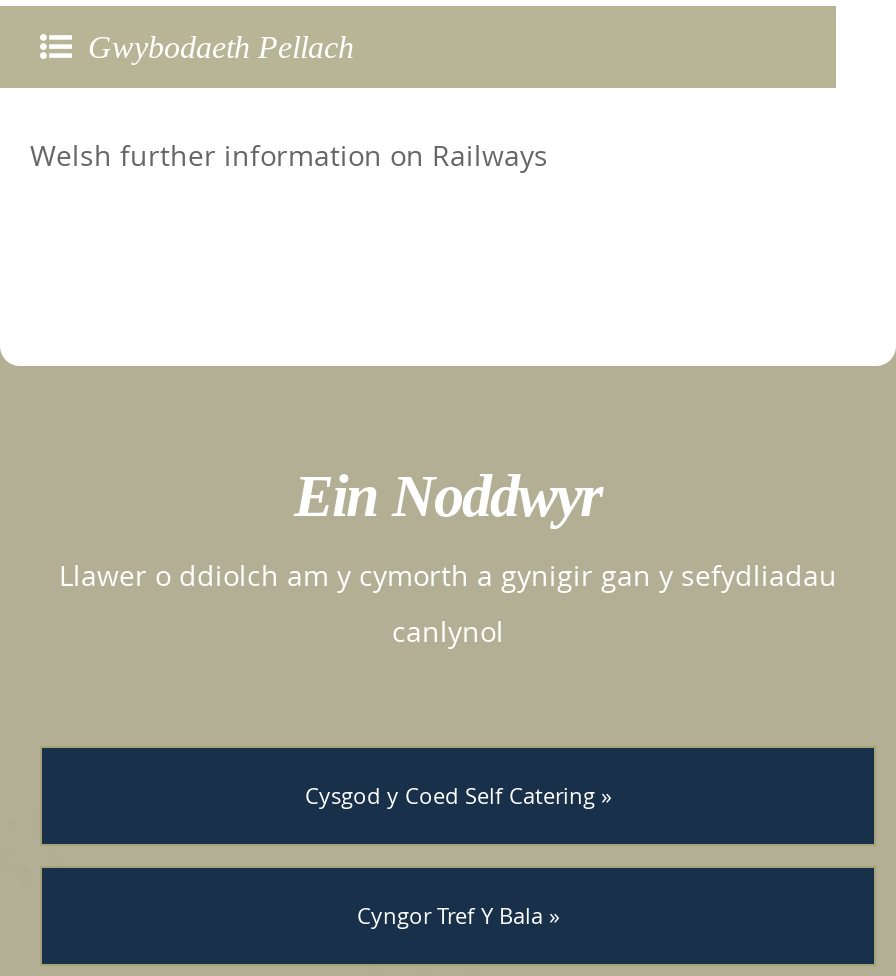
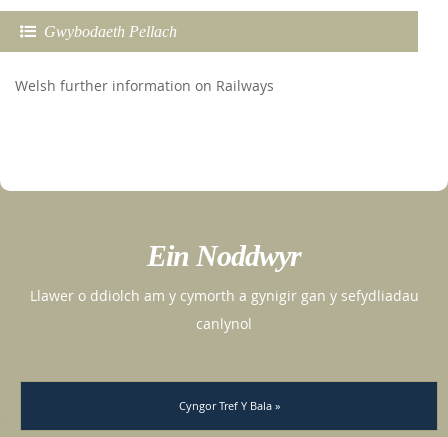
[305,780,611,810] Cysgod y Coed Self Catering » -> none

